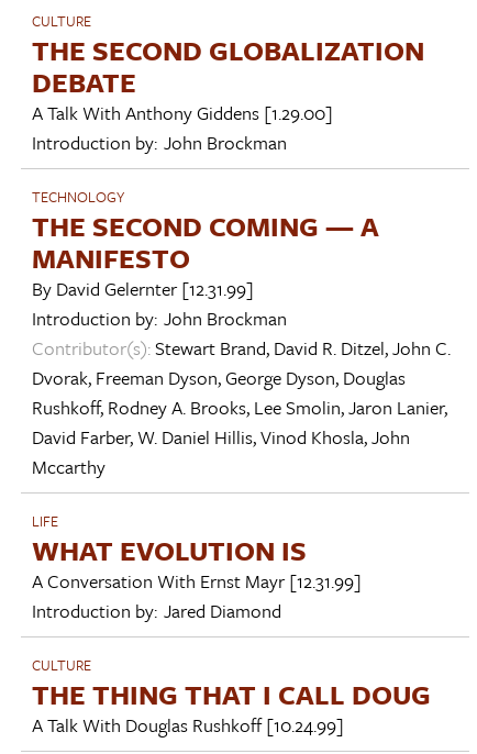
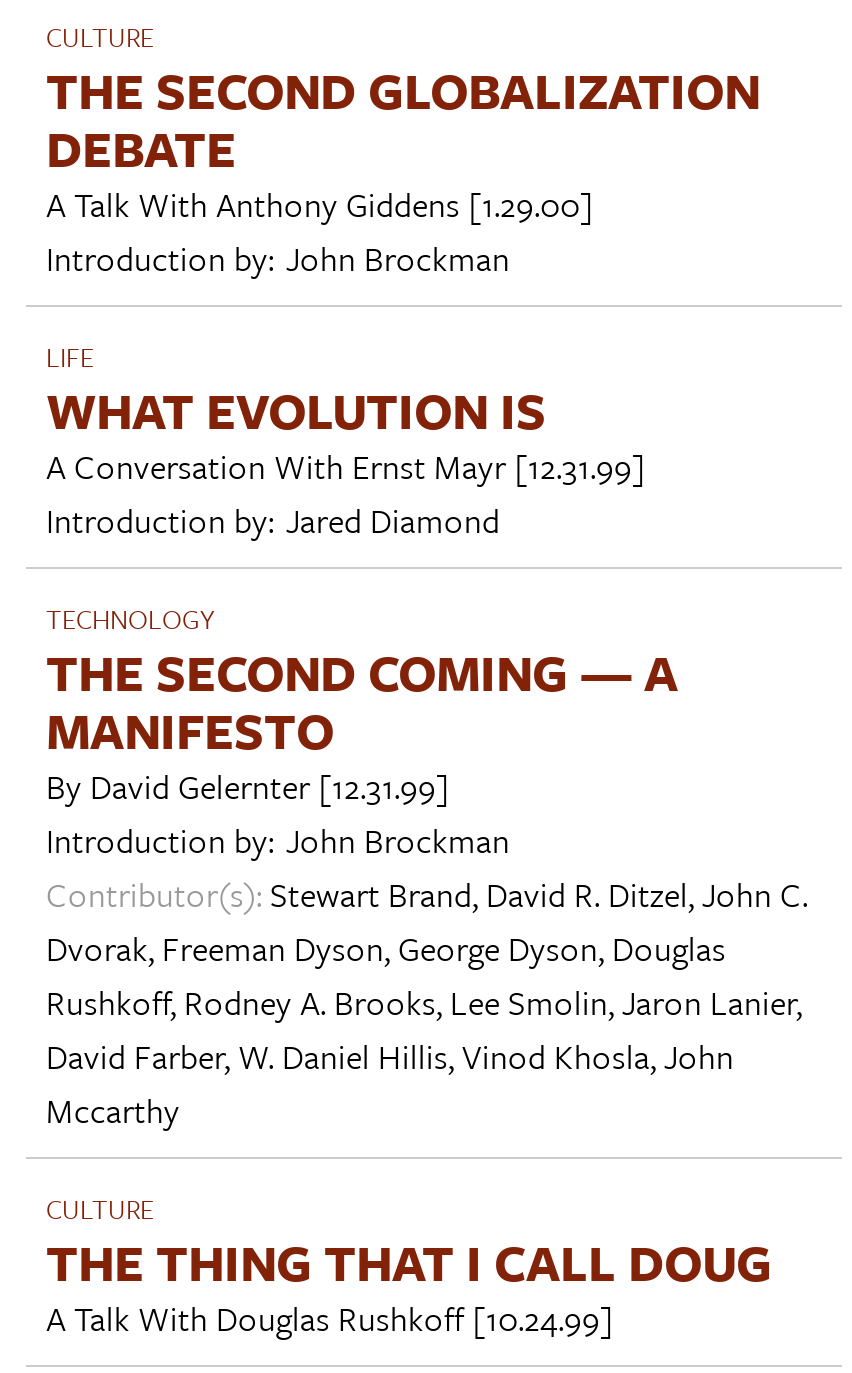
moved [32,185,451,480] -> [46,598,808,1134]: TECHNOLOGY | THE SECOND COMING — A | MANIFESTO | ... | David Farber, W. Daniel Hillis,Vinod Khosla,John | Mccarthy
moved [32,510,362,624] -> [46,336,646,544]: LIFE | WHAT EVOLUTION IS | A Conversation With Ernst Mayr [12.31.99] | Introduction by: Jared Diamond

